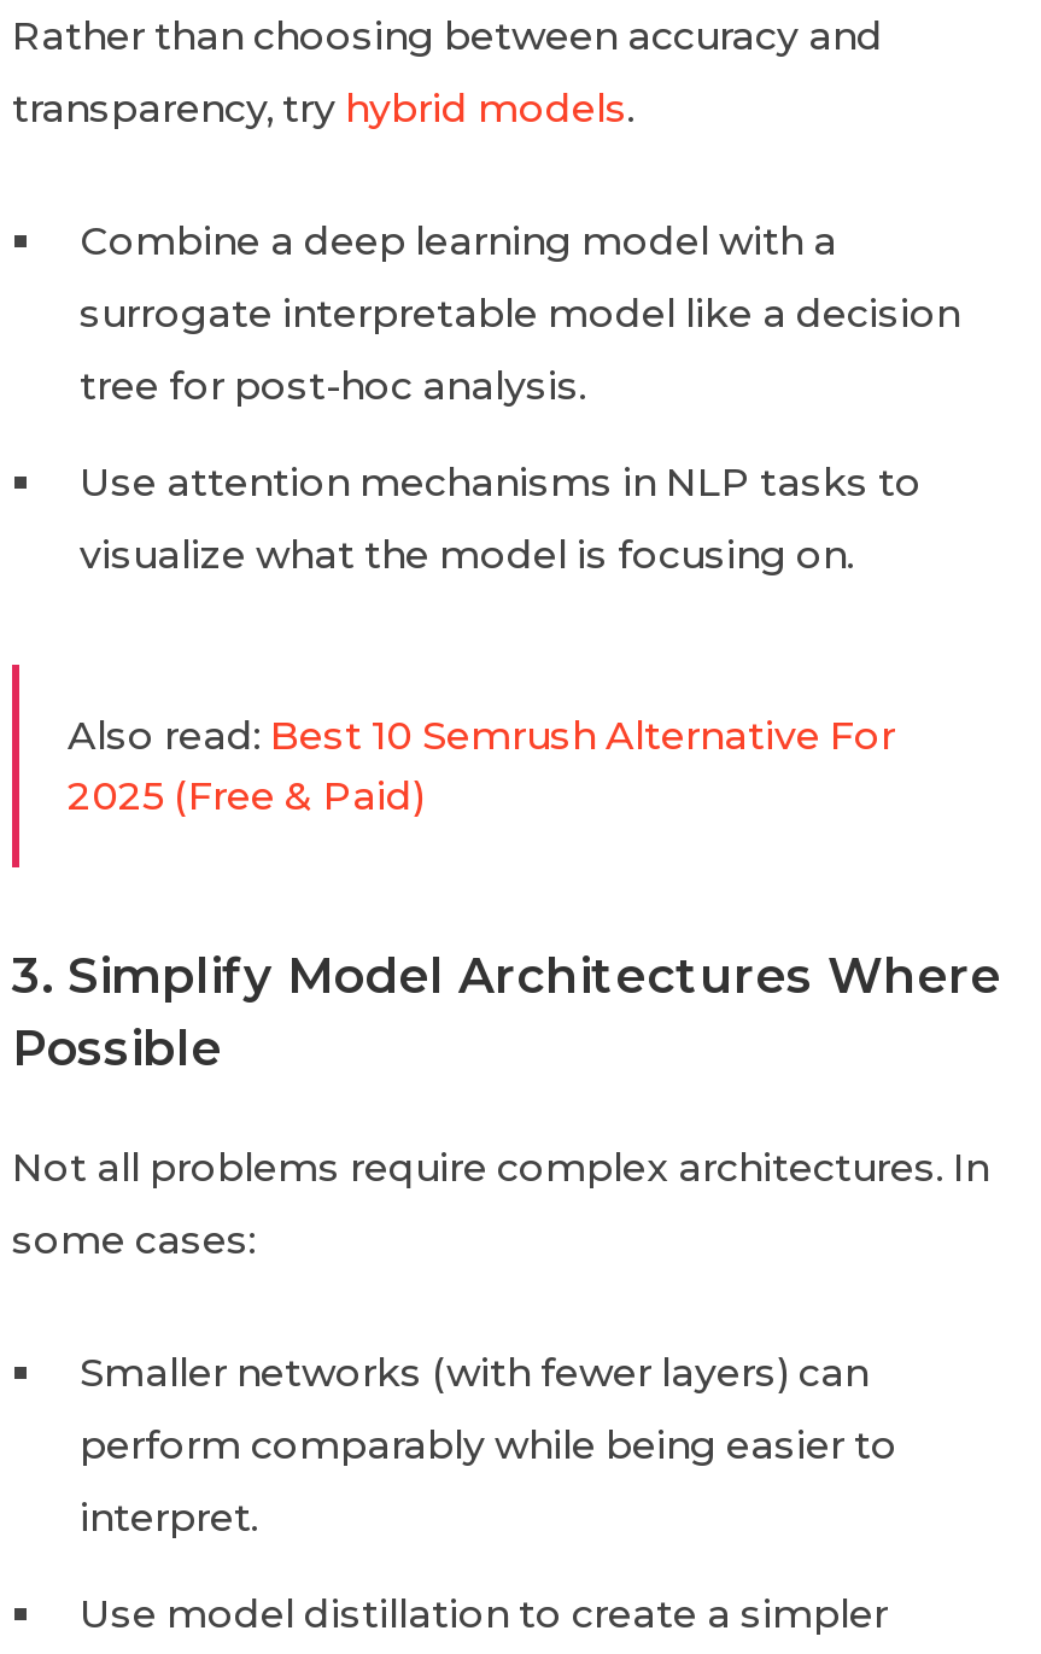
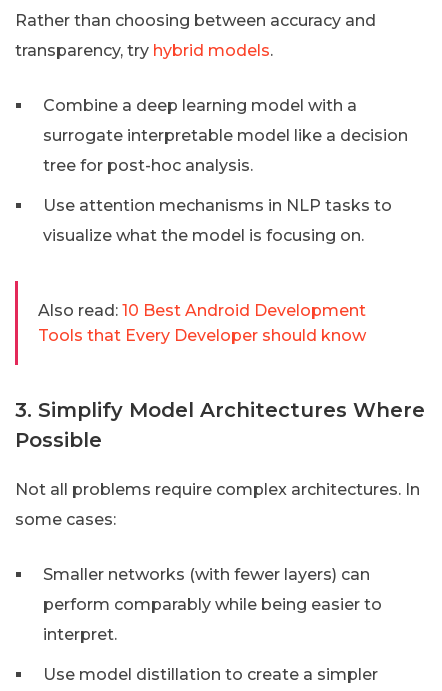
[68,713,895,819] Also read: Best 10 Semrush Alternative For | 2025 (Free & Paid) -> [38,301,366,345] Also read: 10 Best Android Development | Tools that Every Developer should know

